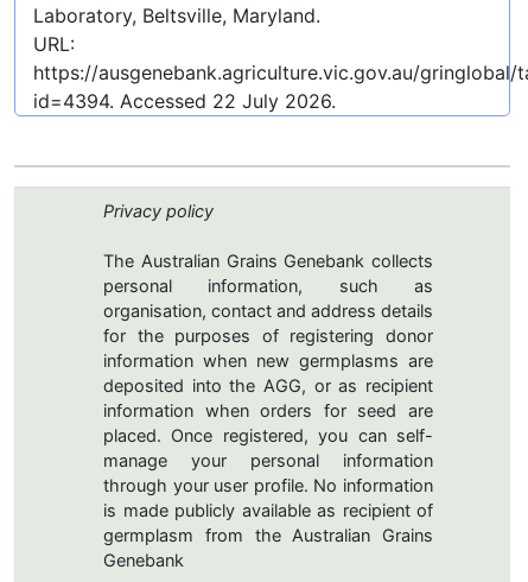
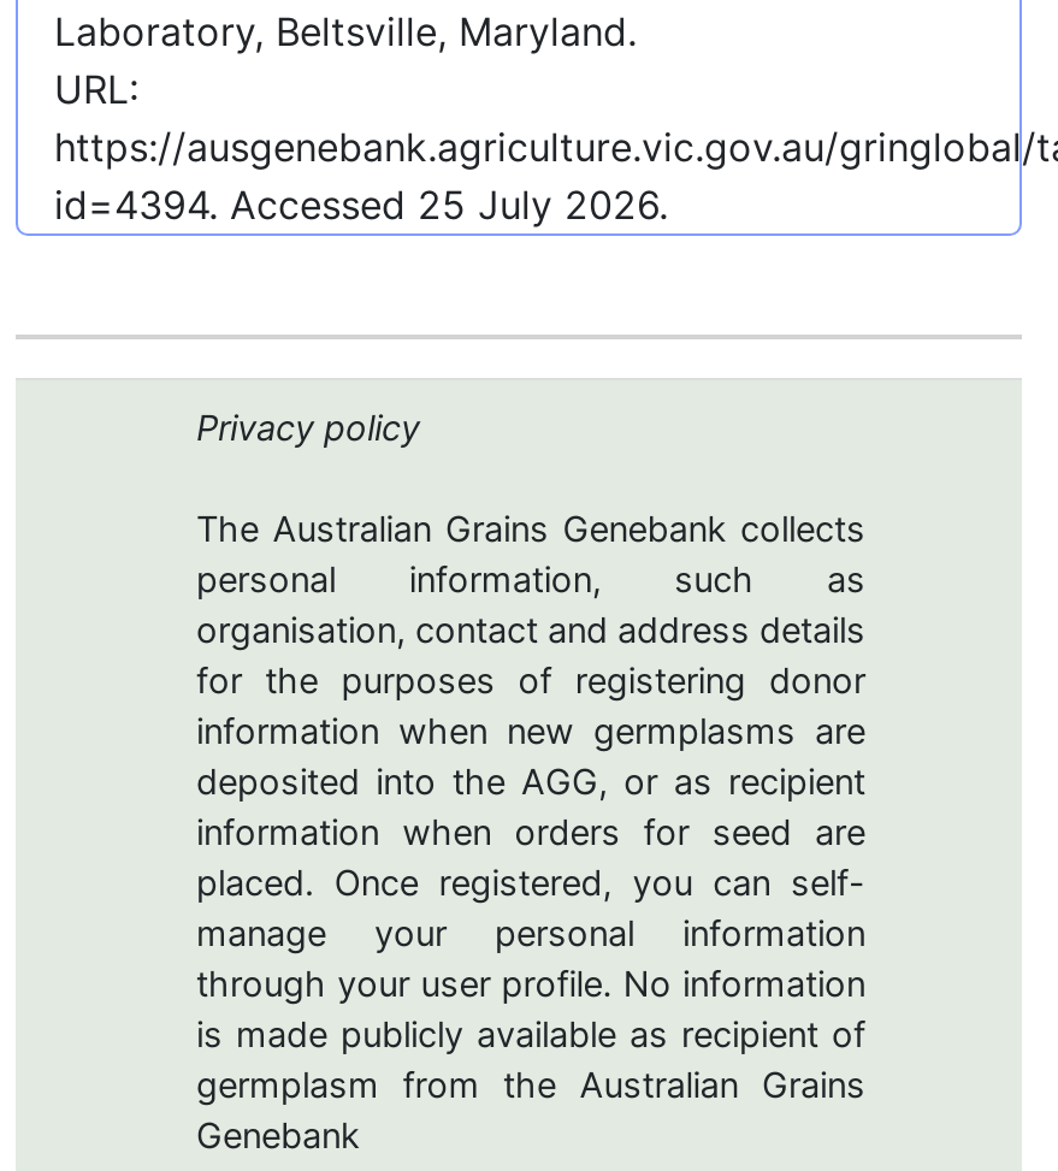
[33,88,336,112] id=4394. Accessed 22 July 2026. -> [54,179,668,227] id=4394. Accessed 25 July 2026.

